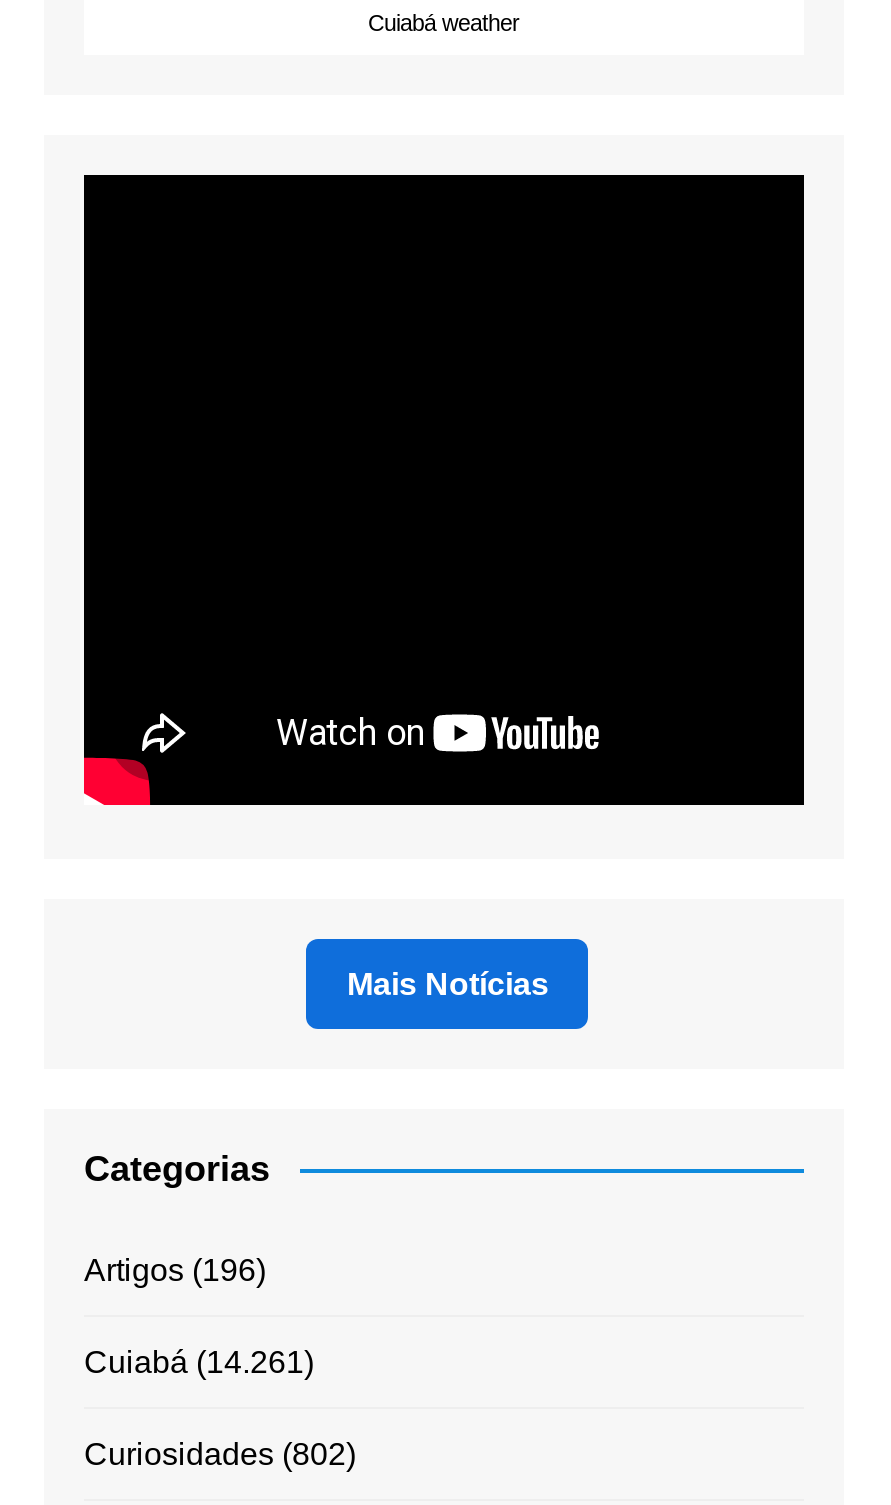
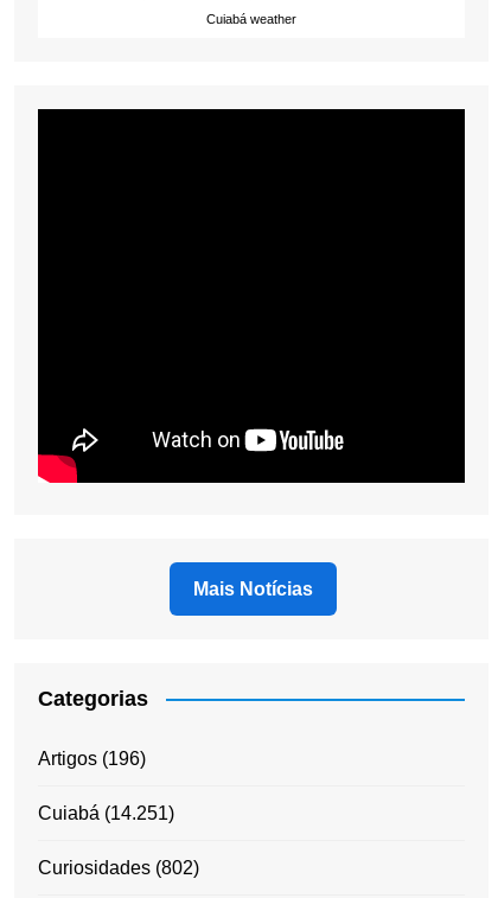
[84,1345,314,1379] Cuiabá (14.261) -> [38,803,174,823] Cuiabá (14.251)

